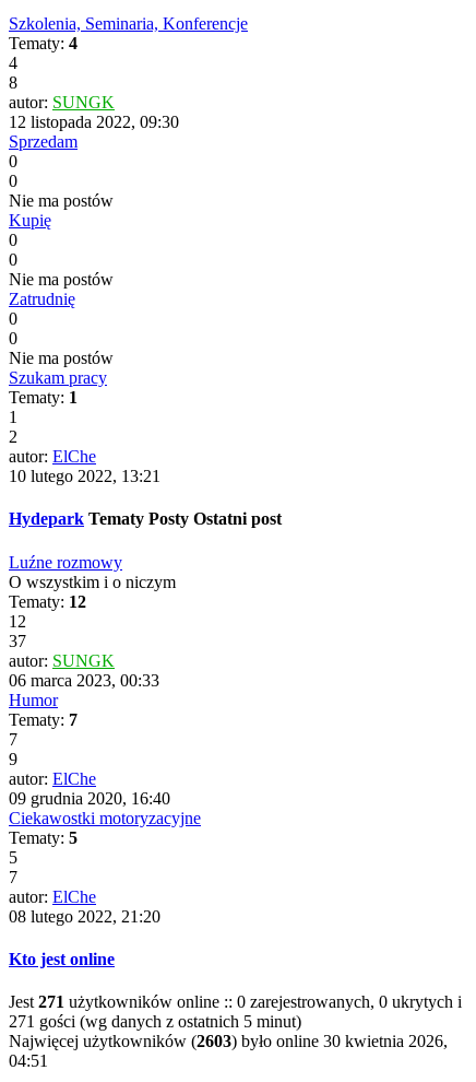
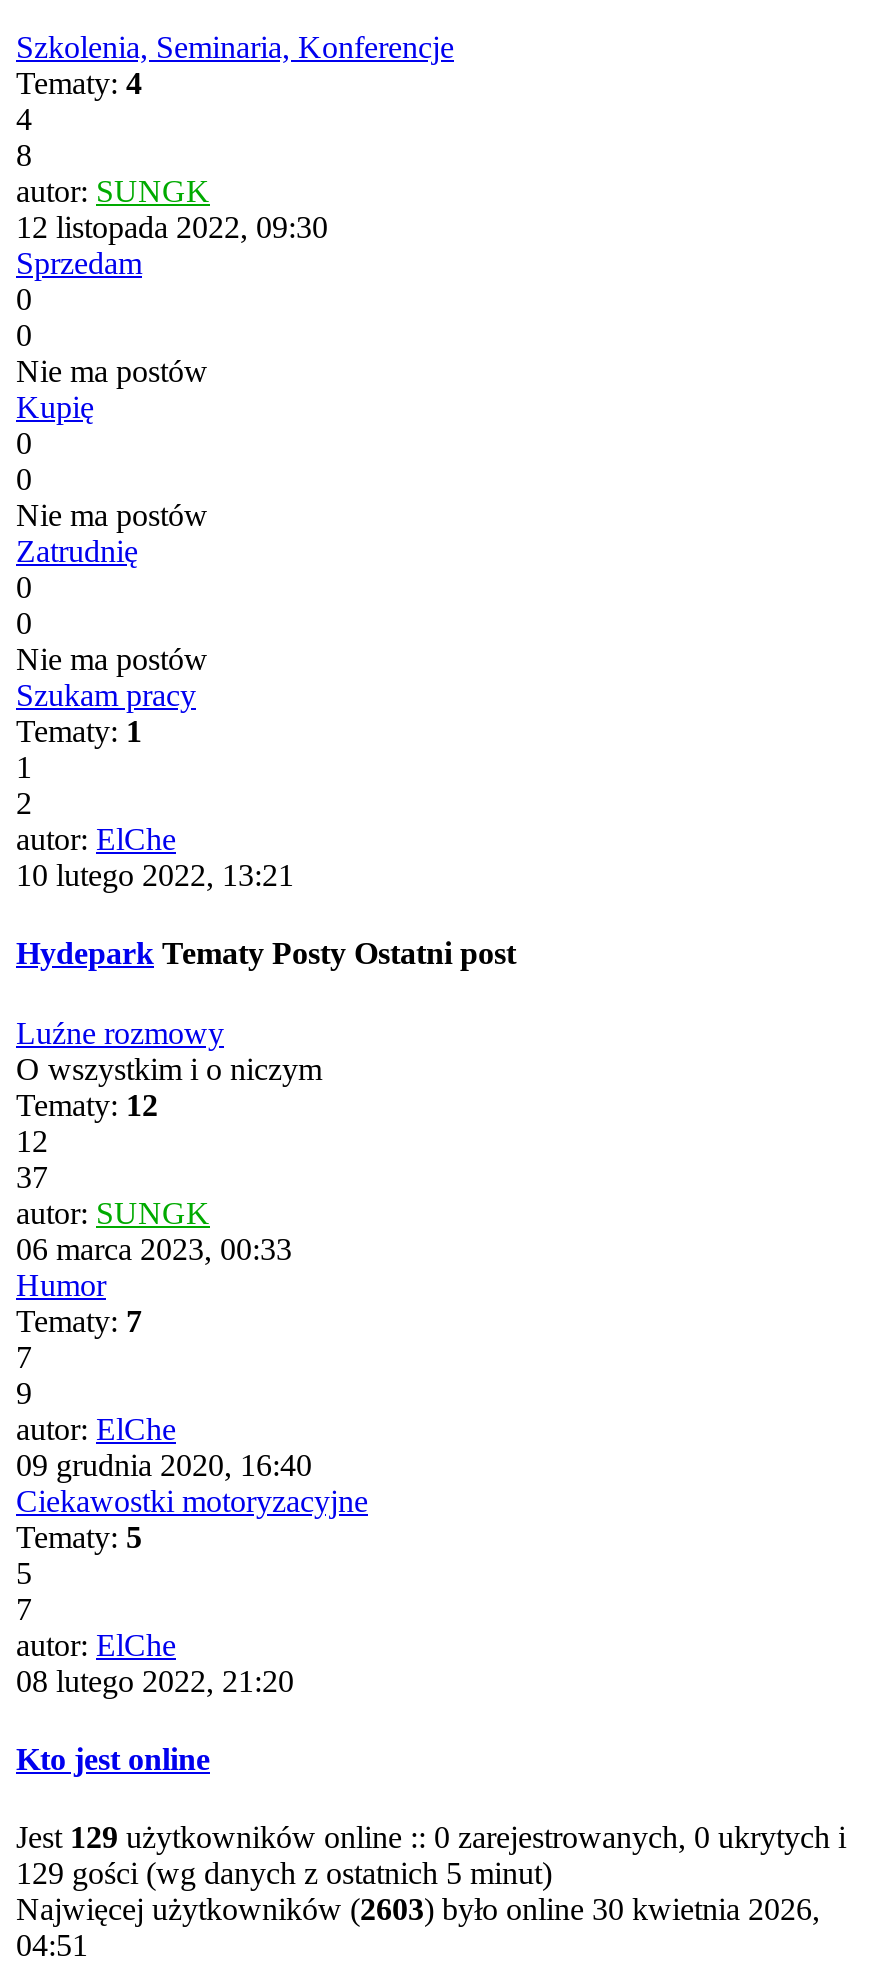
[9,993,462,1011] Jest 271 użytkowników online :: 0 zarejestrowanych, 0 ukrytych i -> [16,1820,846,1854] Jest 129 użytkowników online :: 0 zarejestrowanych, 0 ukrytych i
[9,1012,301,1031] 271 gości (wg danych z ostatnich 5 minut) -> [16,1856,552,1890] 129 gości (wg danych z ostatnich 5 minut)

